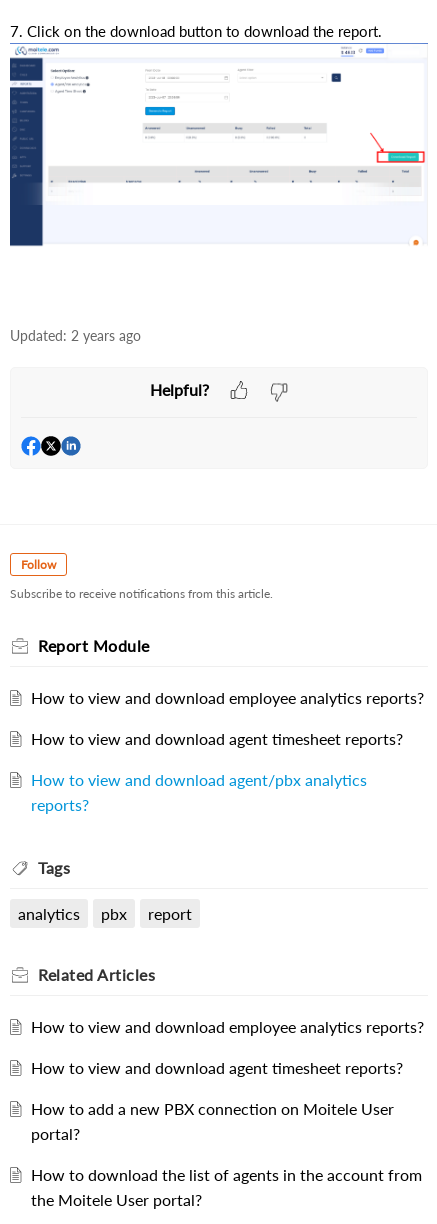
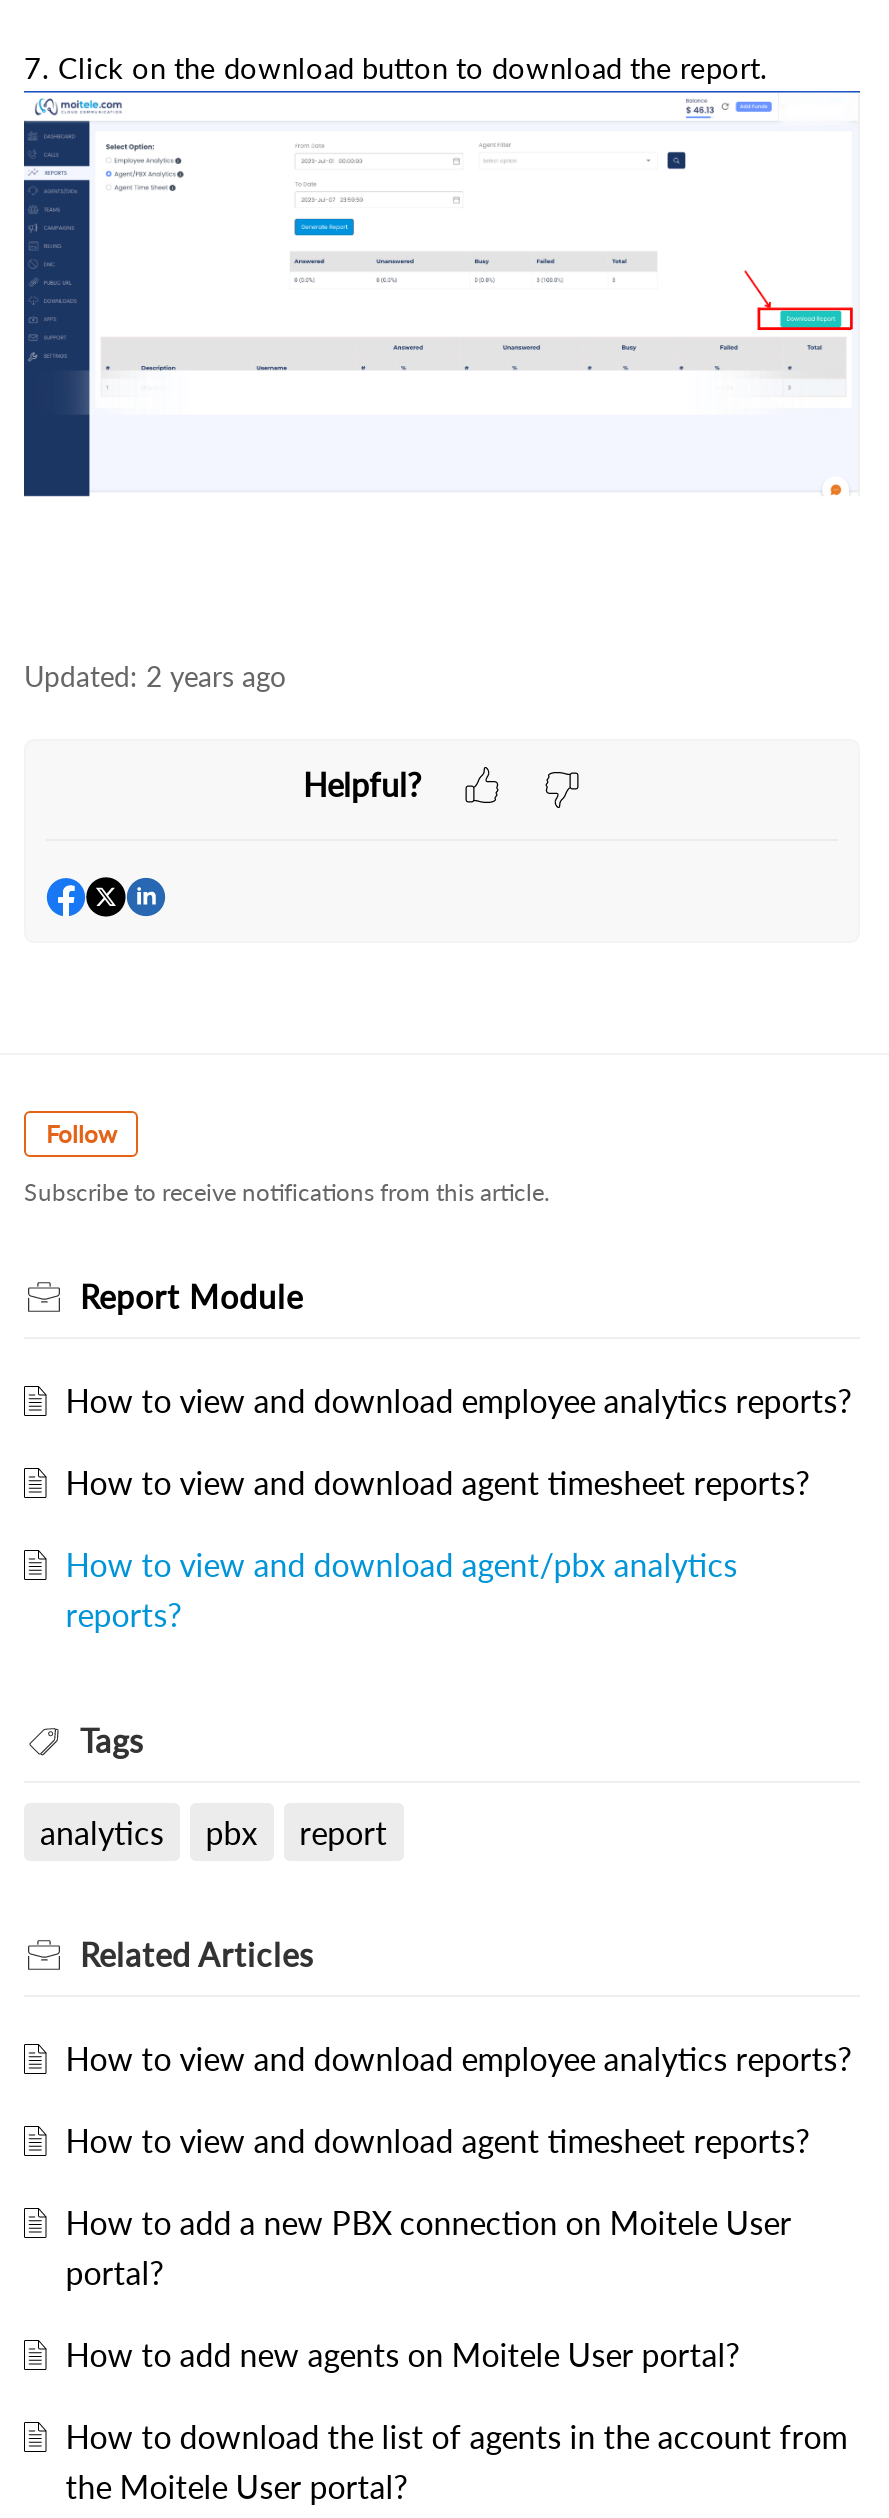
none -> [66,2335,740,2373] How to add new agents on Moitele User portal?

